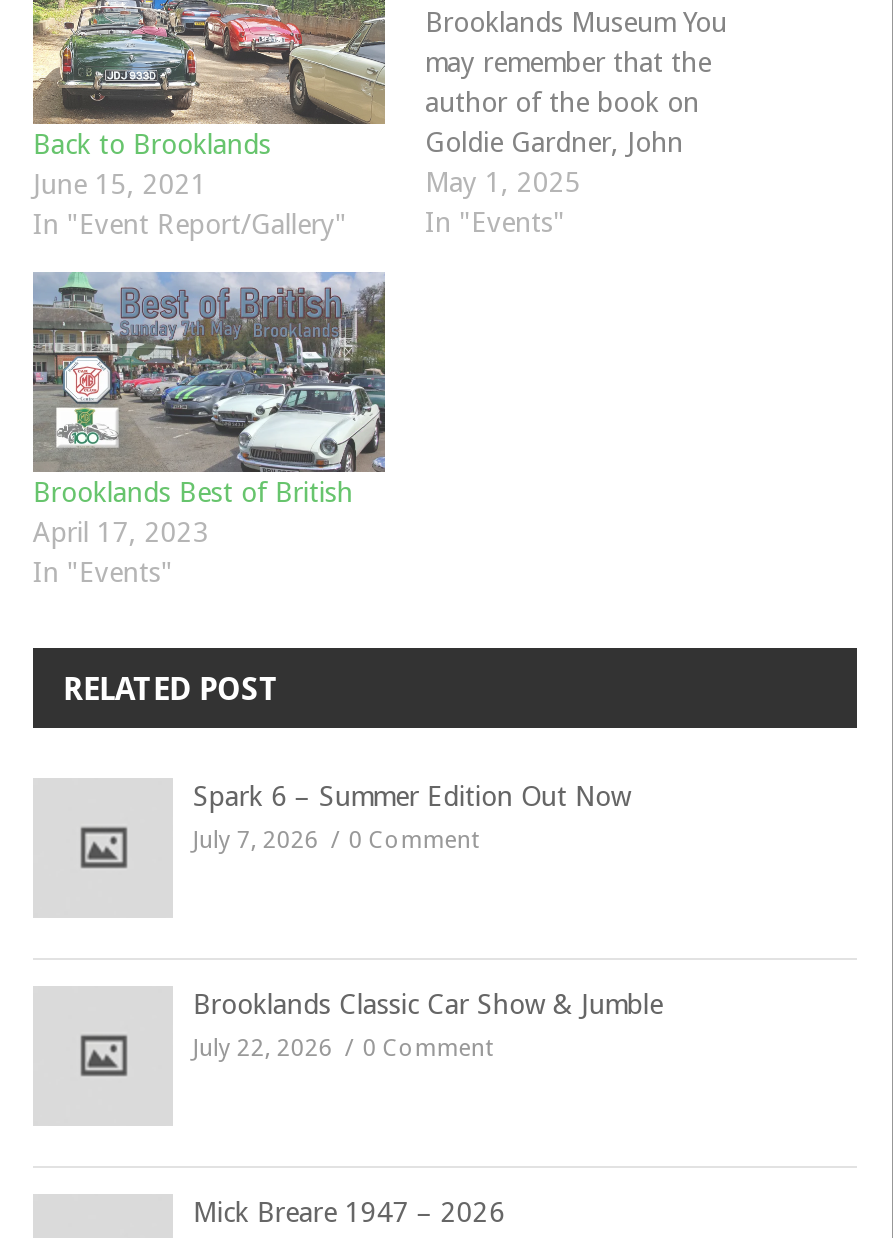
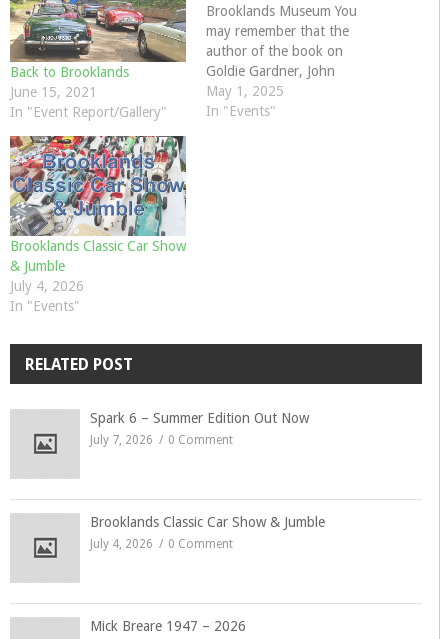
[31,270,387,549] [image] | Brooklands Best of British | April 17, 2023 -> [9,135,187,294] [image] | Brooklands Classic Car Show | & Jumble | July 4, 2026
[193,1035,493,1063] July 22, 2026 0 Comment -> [90,537,233,551] July 4, 2026 0 Comment

